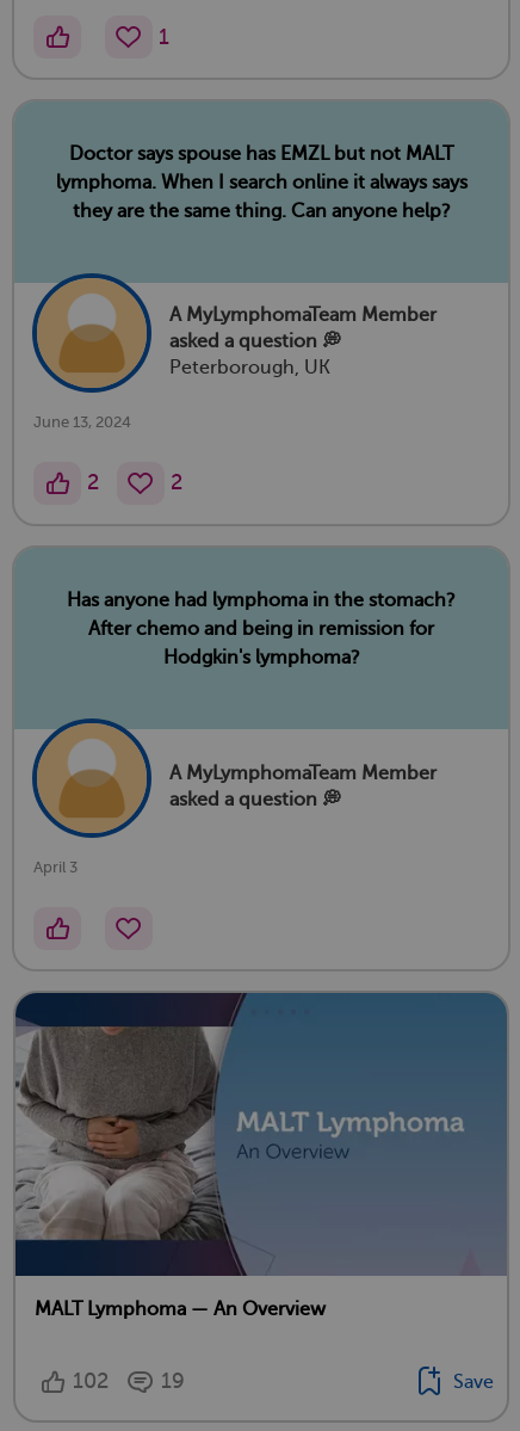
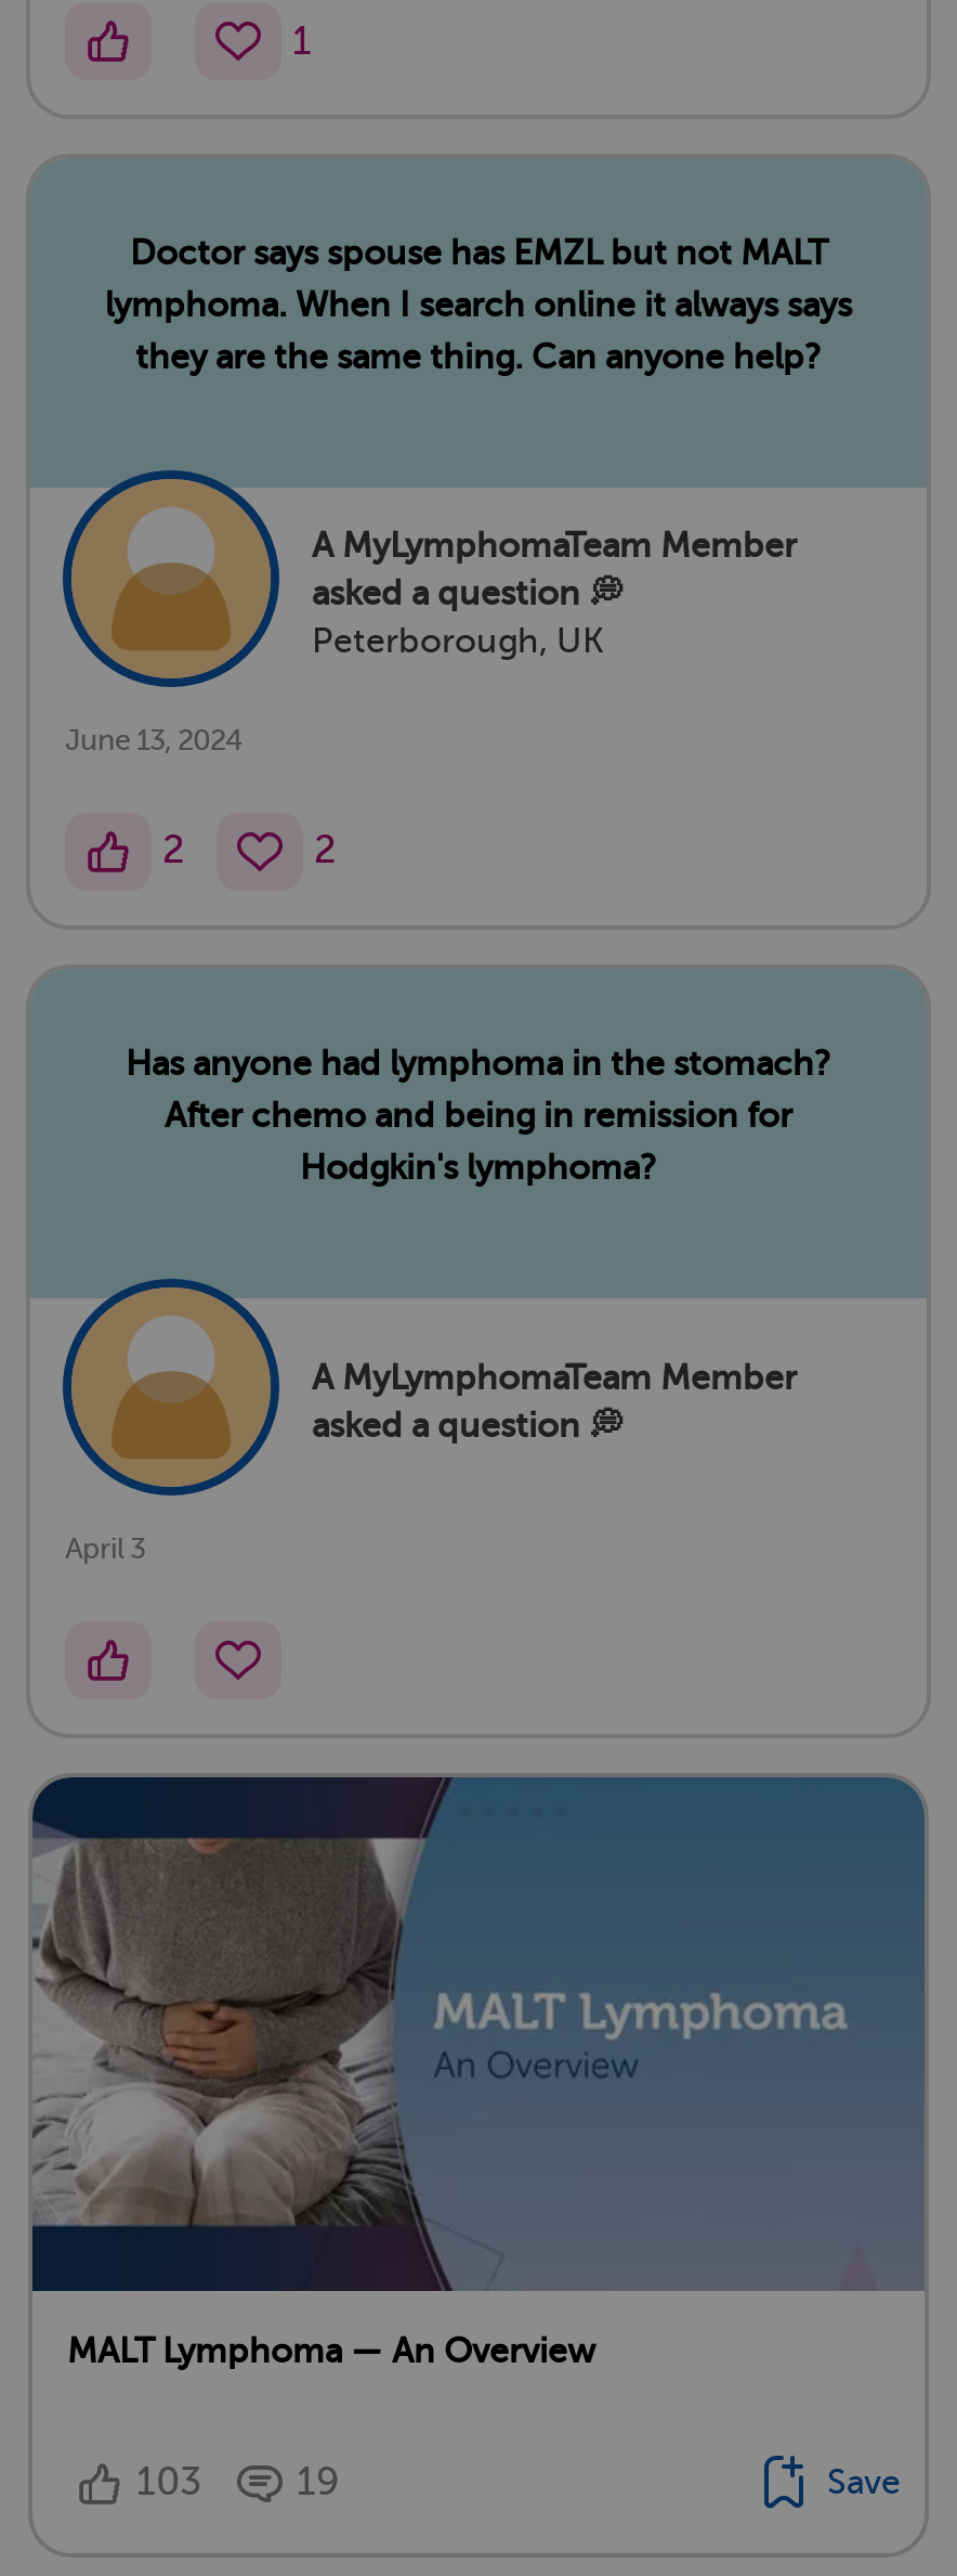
[73,1369,109,1393] 102 -> [136,2460,201,2504] 103

